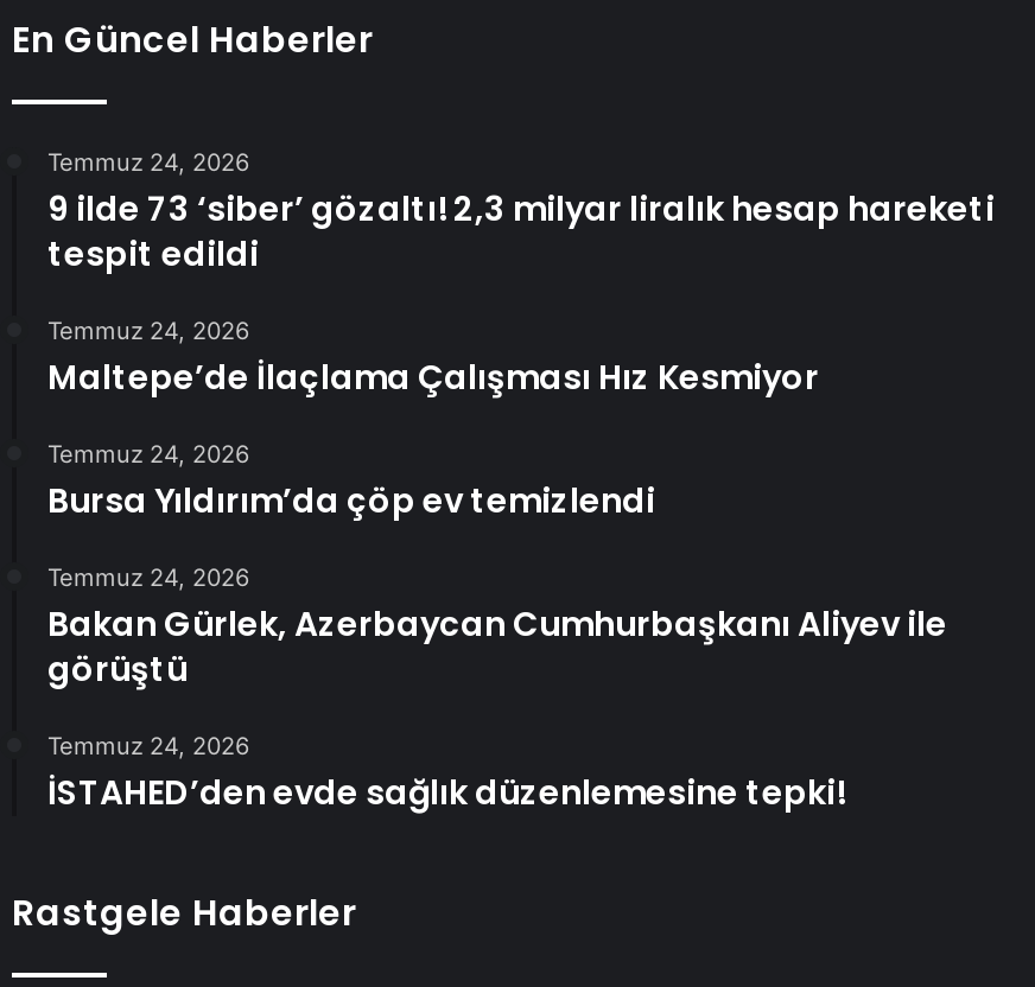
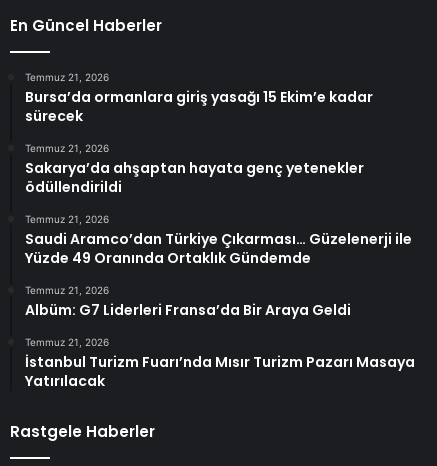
[47,147,995,278] Temmuz 24, 2026 | 9 ilde 73 ‘siber’ gözaltı! 2,3 milyar liralık hesap hareketi | tespit edildi -> [25,71,373,126] Temmuz 21, 2026 | Bursa’da ormanlara giriş yasağı 15 Ekim’e kadar | sürecek
[47,316,819,401] Temmuz 24, 2026 | Maltepe’de İlaçlama Çalışması Hız Kesmiyor -> [25,142,364,197] Temmuz 21, 2026 | Sakarya’da ahşaptan hayata genç yetenekler | ödüllendirildi
[47,439,655,525] Temmuz 24, 2026 | Bursa Yıldırım’da çöp ev temizlendi -> [25,213,412,268] Temmuz 21, 2026 | Saudi Aramco’dan Türkiye Çıkarması… Güzelenerji ile | Yüzde 49 Oranında Ortaklık Gündemde
[47,563,947,693] Temmuz 24, 2026 | Bakan Gürlek, Azerbaycan Cumhurbaşkanı Aliyev ile | görüştü -> [25,284,351,320] Temmuz 21, 2026 | Albüm: G7 Liderleri Fransa’da Bir Araya Geldi
[47,731,845,816] Temmuz 24, 2026 | İSTAHED’den evde sağlık düzenlemesine tepki! -> [25,336,415,391] Temmuz 21, 2026 | İstanbul Turizm Fuarı’nda Mısır Turizm Pazarı Masaya | Yatırılacak

